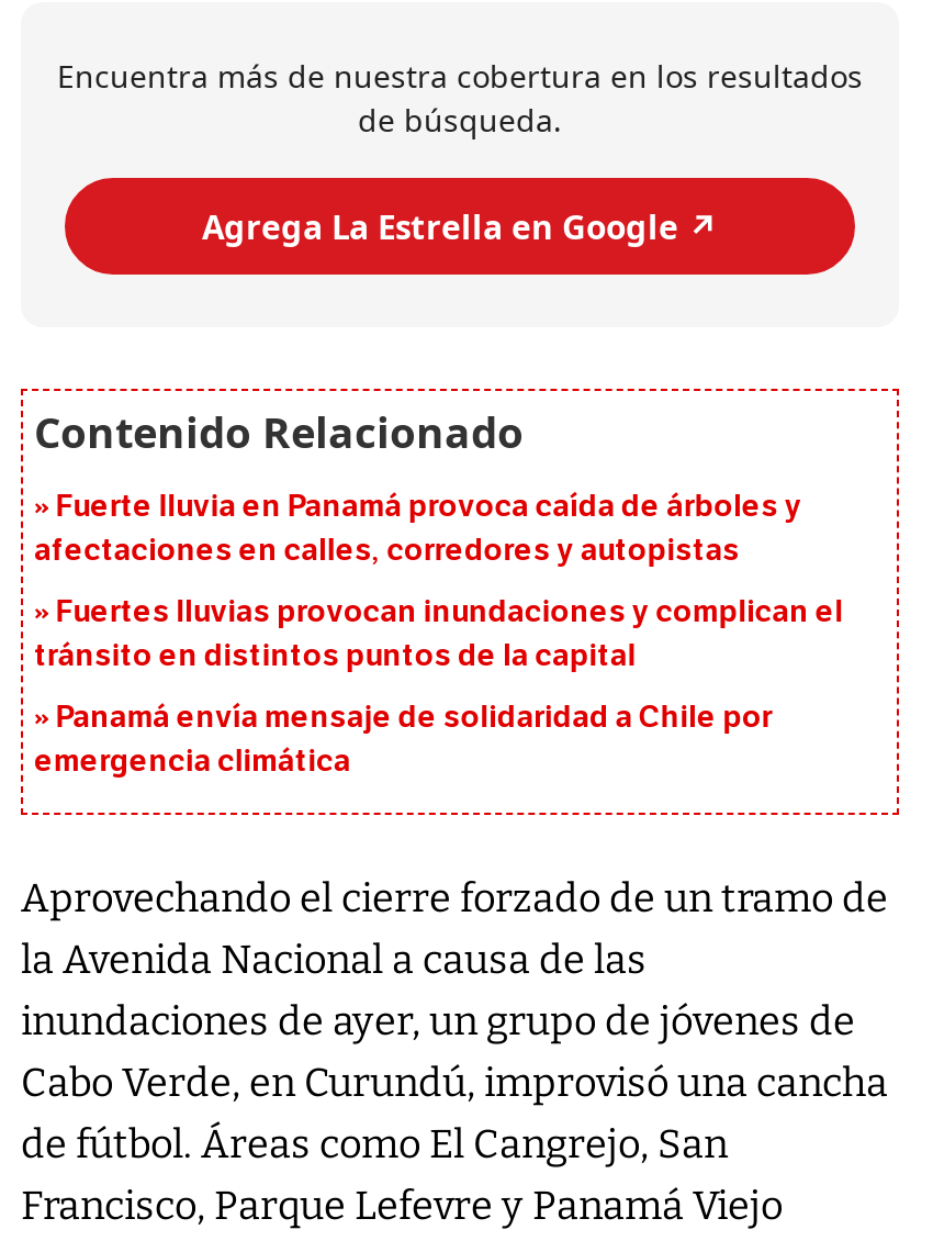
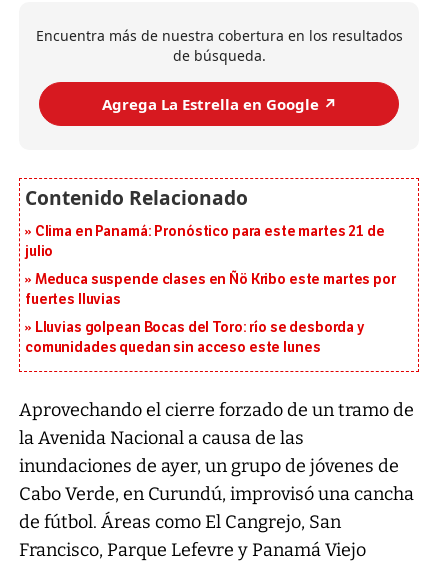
[34,489,802,570] Fuerte lluvia en Panamá provoca caída de árboles y | afectaciones en calles, corredores y autopistas -> [25,223,385,260] Clima en Panamá: Pronóstico para este martes 21 de | julio
[34,594,843,675] Fuertes lluvias provocan inundaciones y complican el | tránsito en distintos puntos de la capital -> [25,271,396,308] Meduca suspende clases en Ñö Kribo este martes por | fuertes lluvias
[34,700,772,781] Panamá envía mensaje de solidaridad a Chile por | emergencia climática -> [25,319,365,356] Lluvias golpean Bocas del Toro: río se desborda y | comunidades quedan sin acceso este lunes

